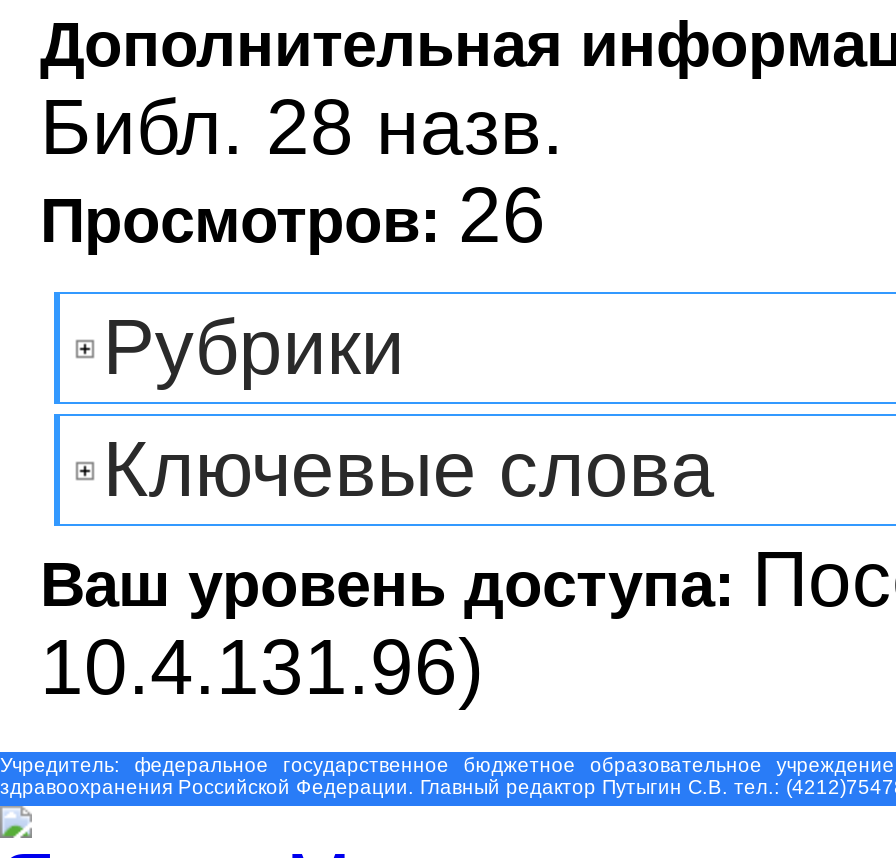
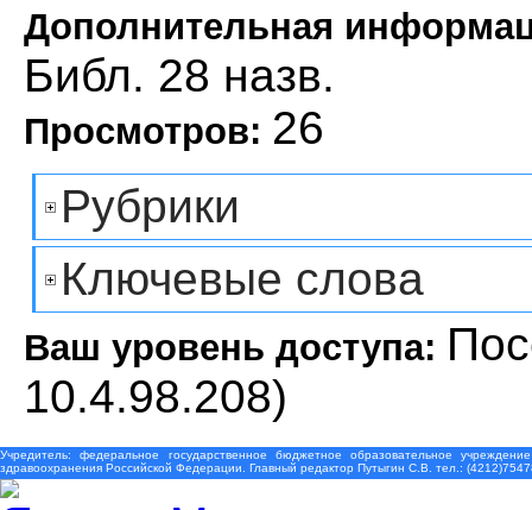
[40,623,484,709] 10.4.131.96) -> [24,370,287,422] 10.4.98.208)

